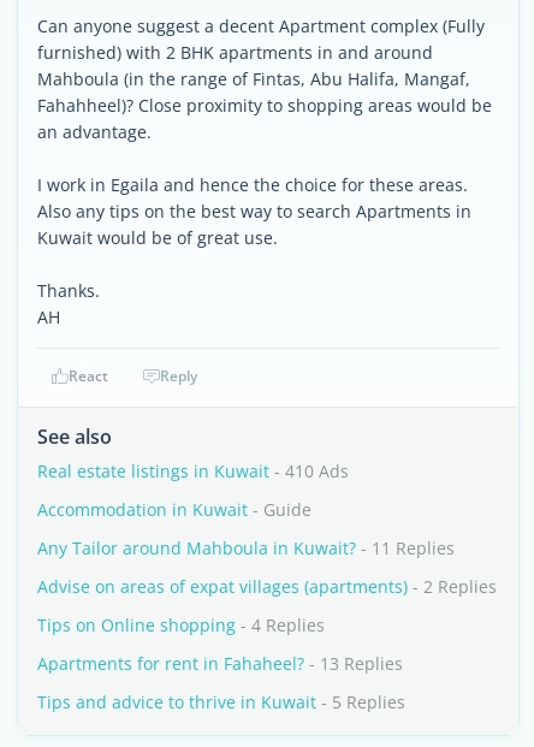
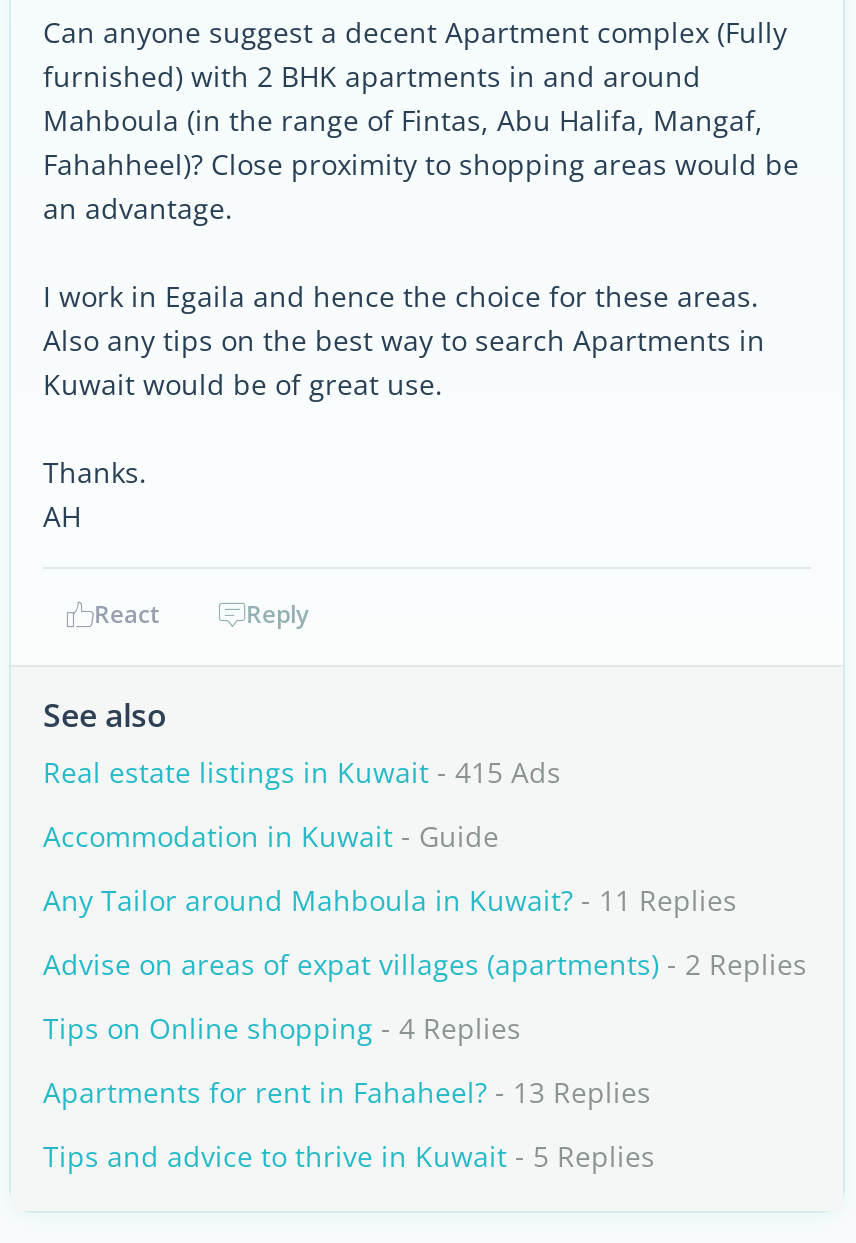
[37,460,349,482] Real estate listings in Kuwait - 410 Ads -> [43,753,561,791] Real estate listings in Kuwait - 415 Ads

